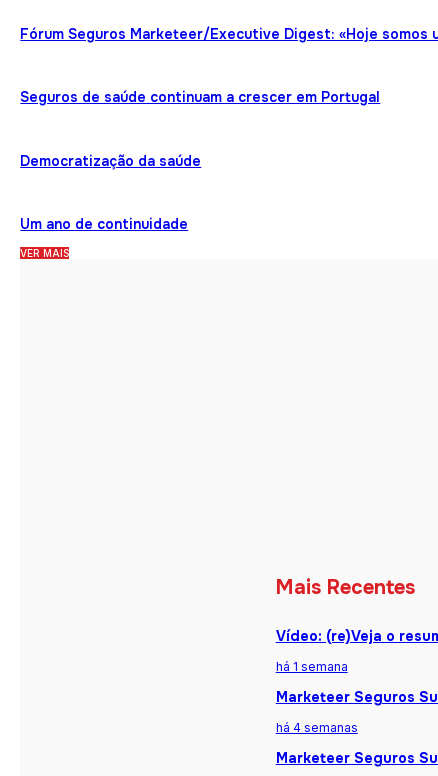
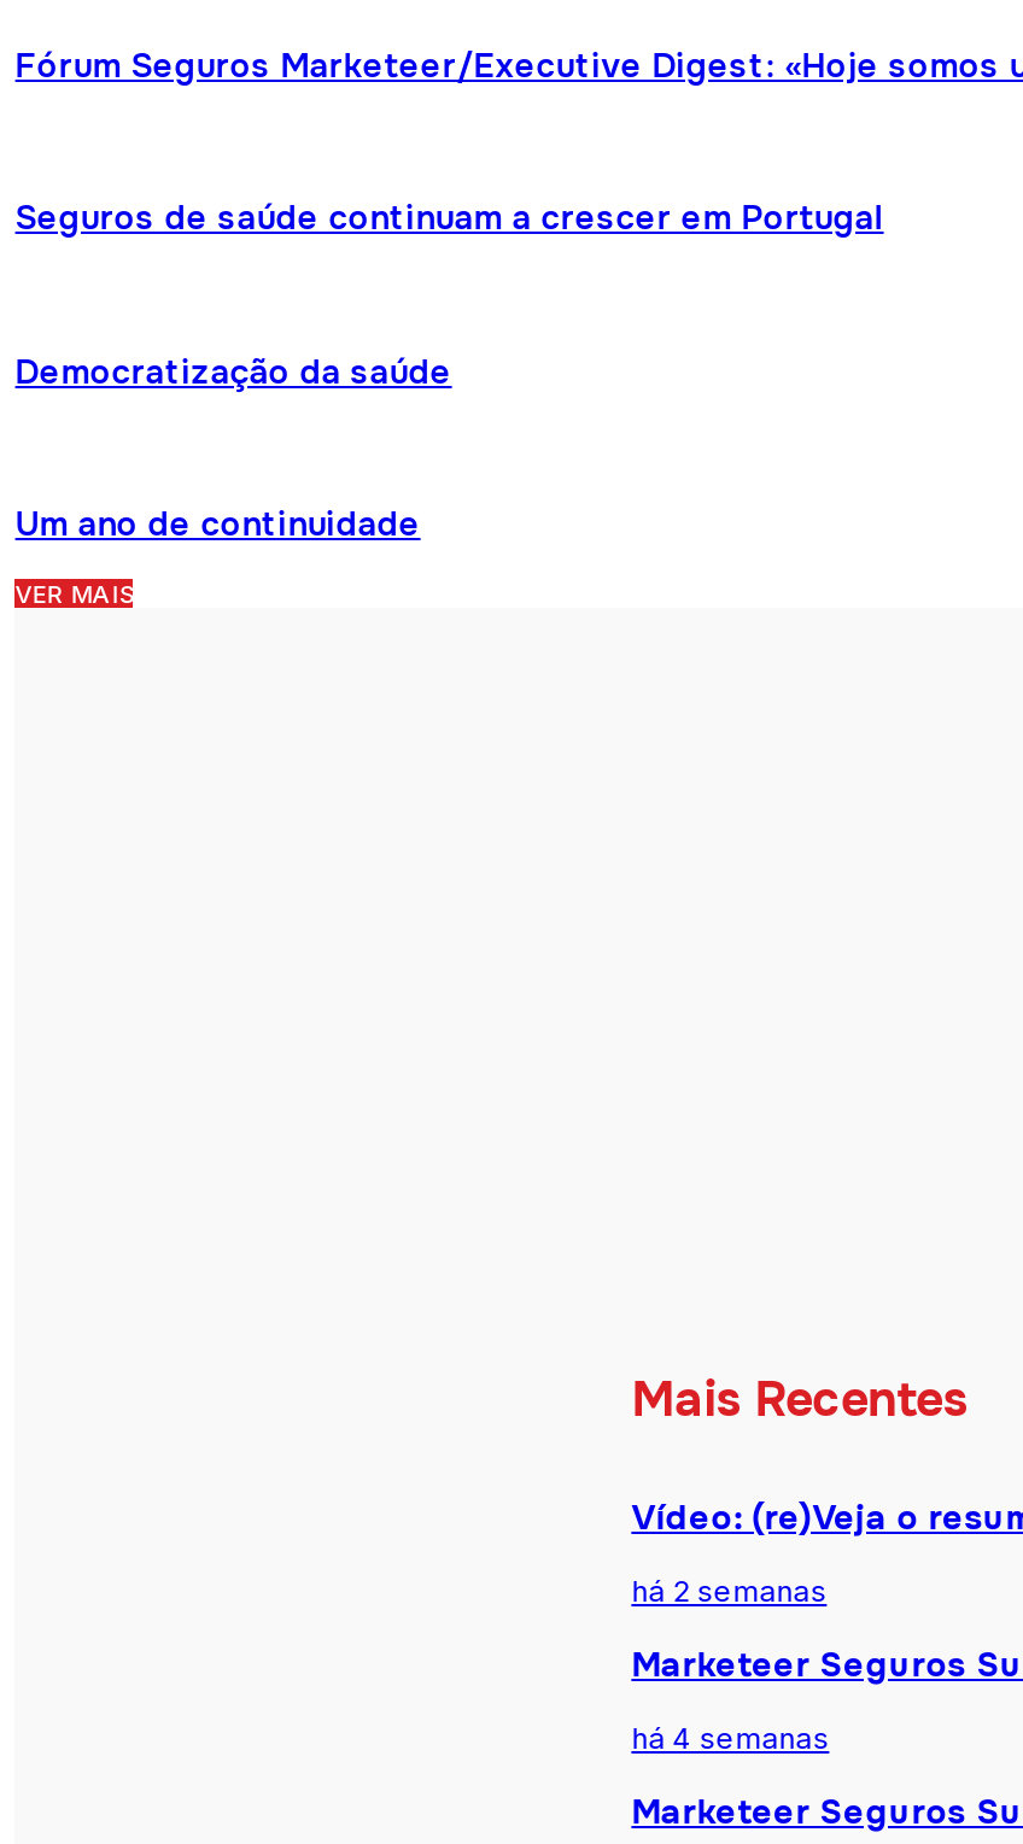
[276,659,348,674] há 1 semana -> [631,1573,827,1609] há 2 semanas

